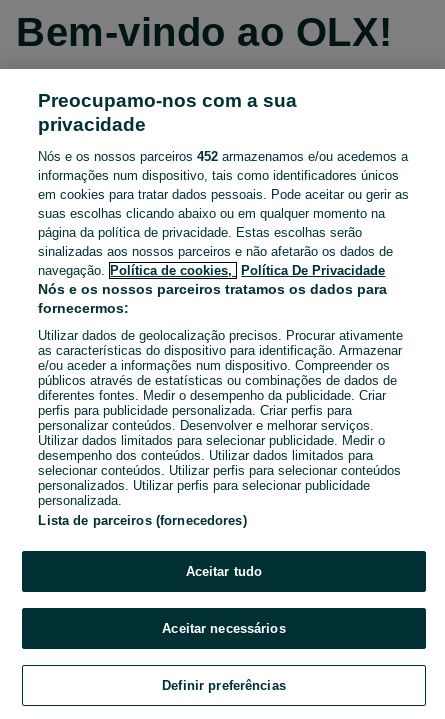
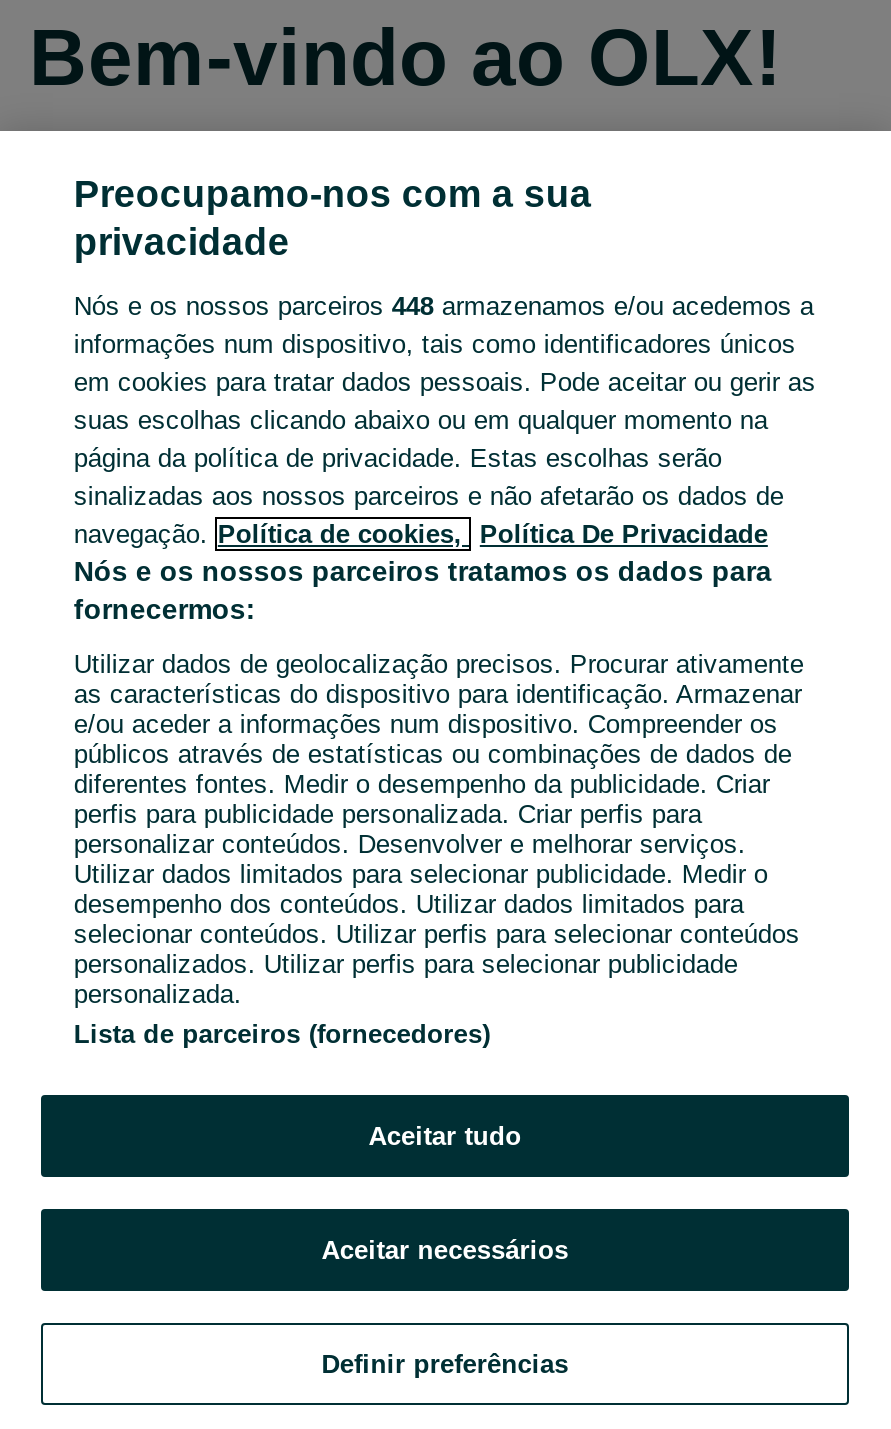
[38,149,408,164] Nós e os nossos parceiros 452 armazenamos e/ou acedemos a -> [74,290,814,320] Nós e os nossos parceiros 448 armazenamos e/ou acedemos a

